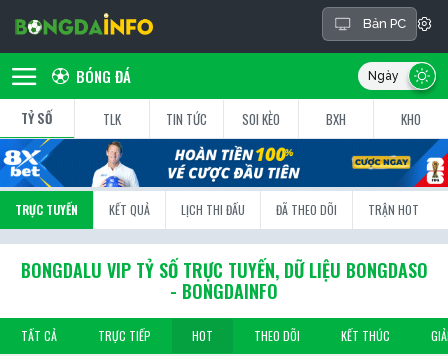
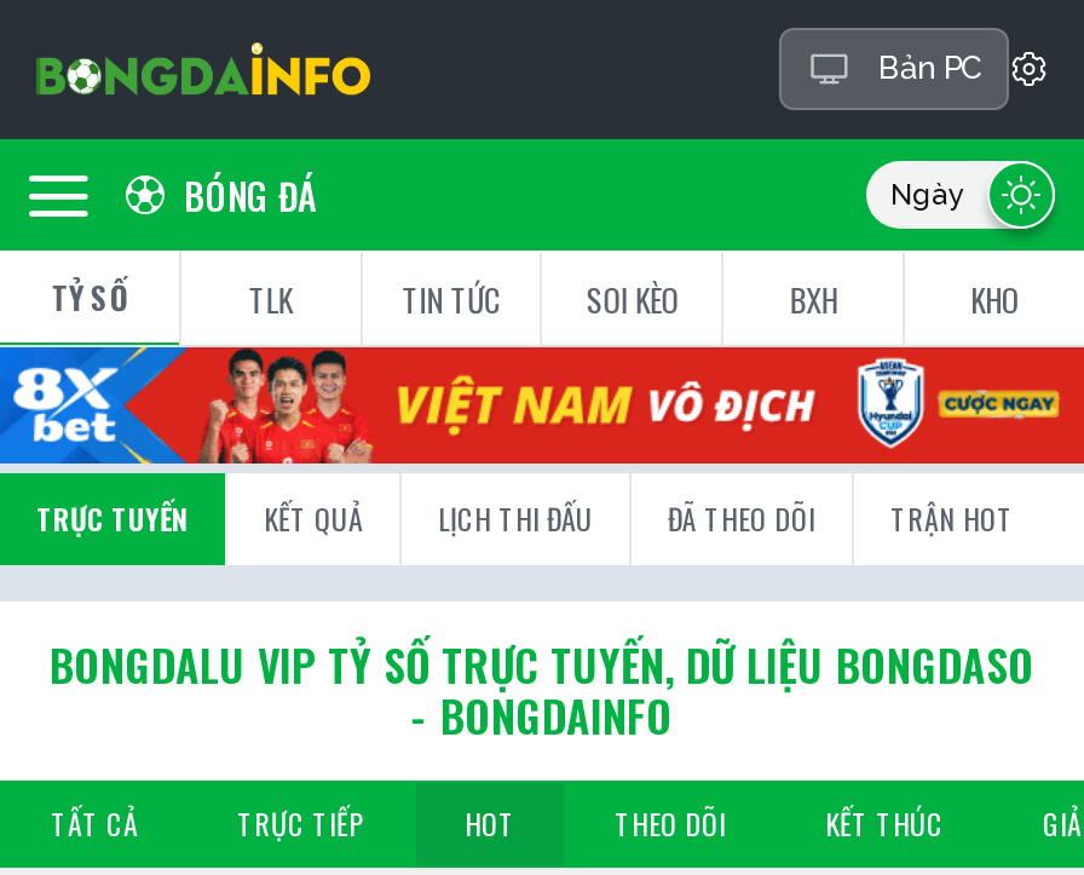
[3,138,445,188] [image] -> [10,345,1077,466] [image]

